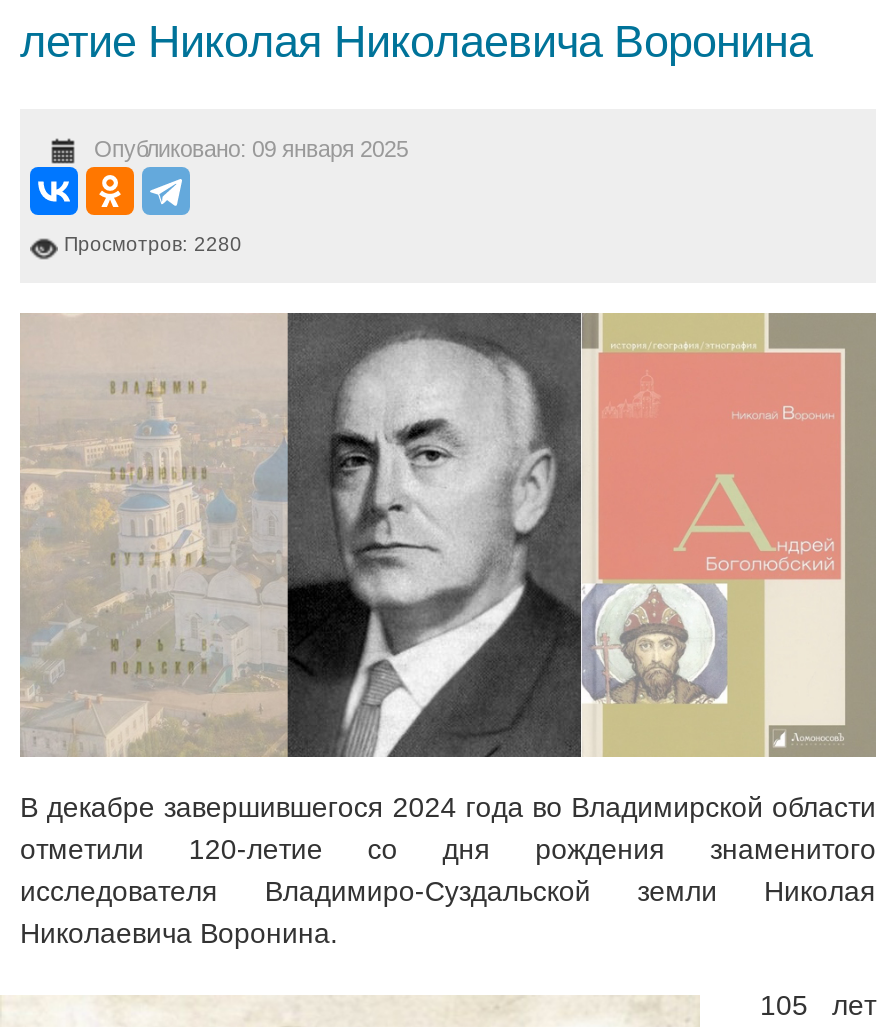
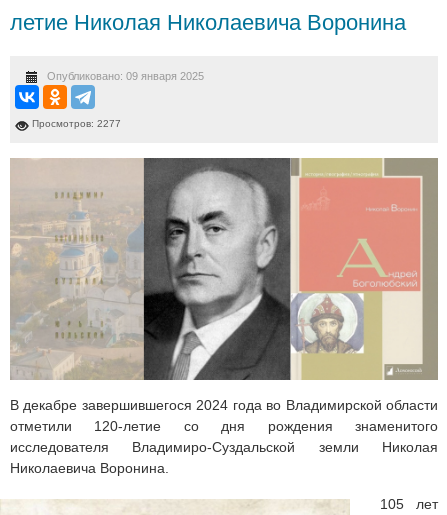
[58,234,242,256] Просмотров: 2280 -> [29,118,121,129] Просмотров: 2277

